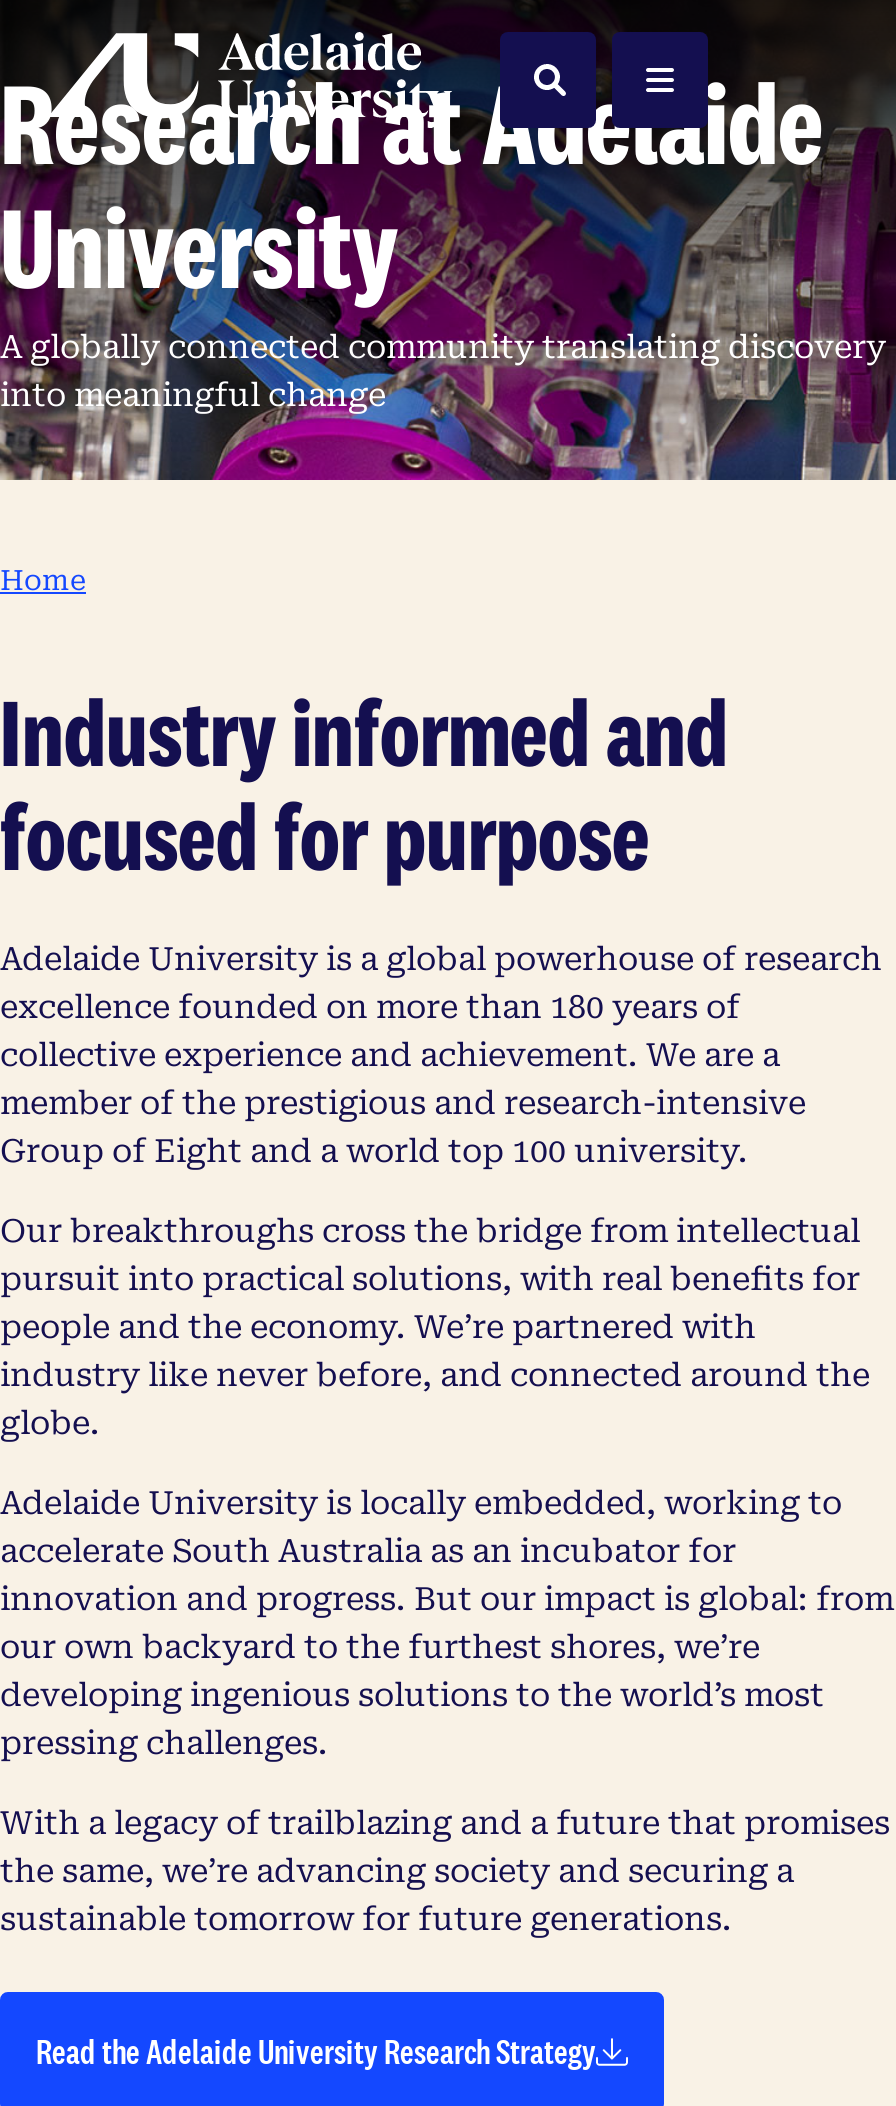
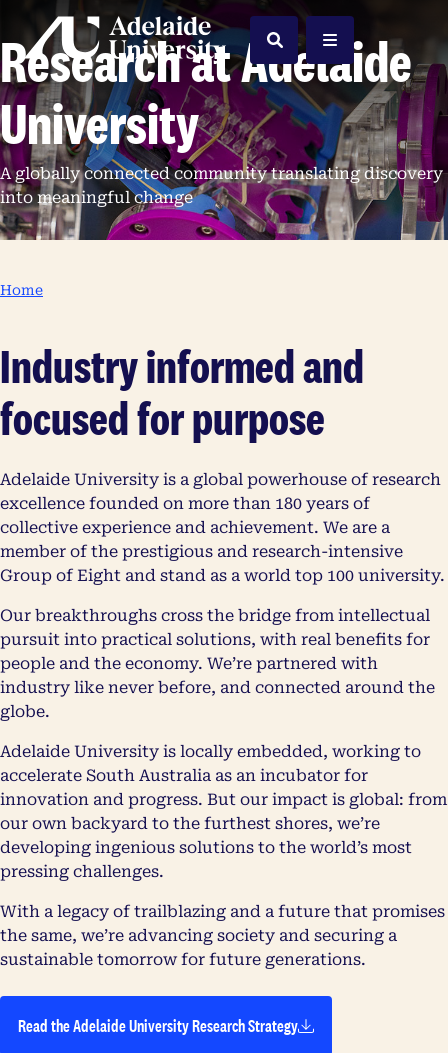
[0,1132,748,1170] Group of Eight and a world top 100 university. -> [0,566,445,585] Group of Eight and stand as a world top 100 university.

